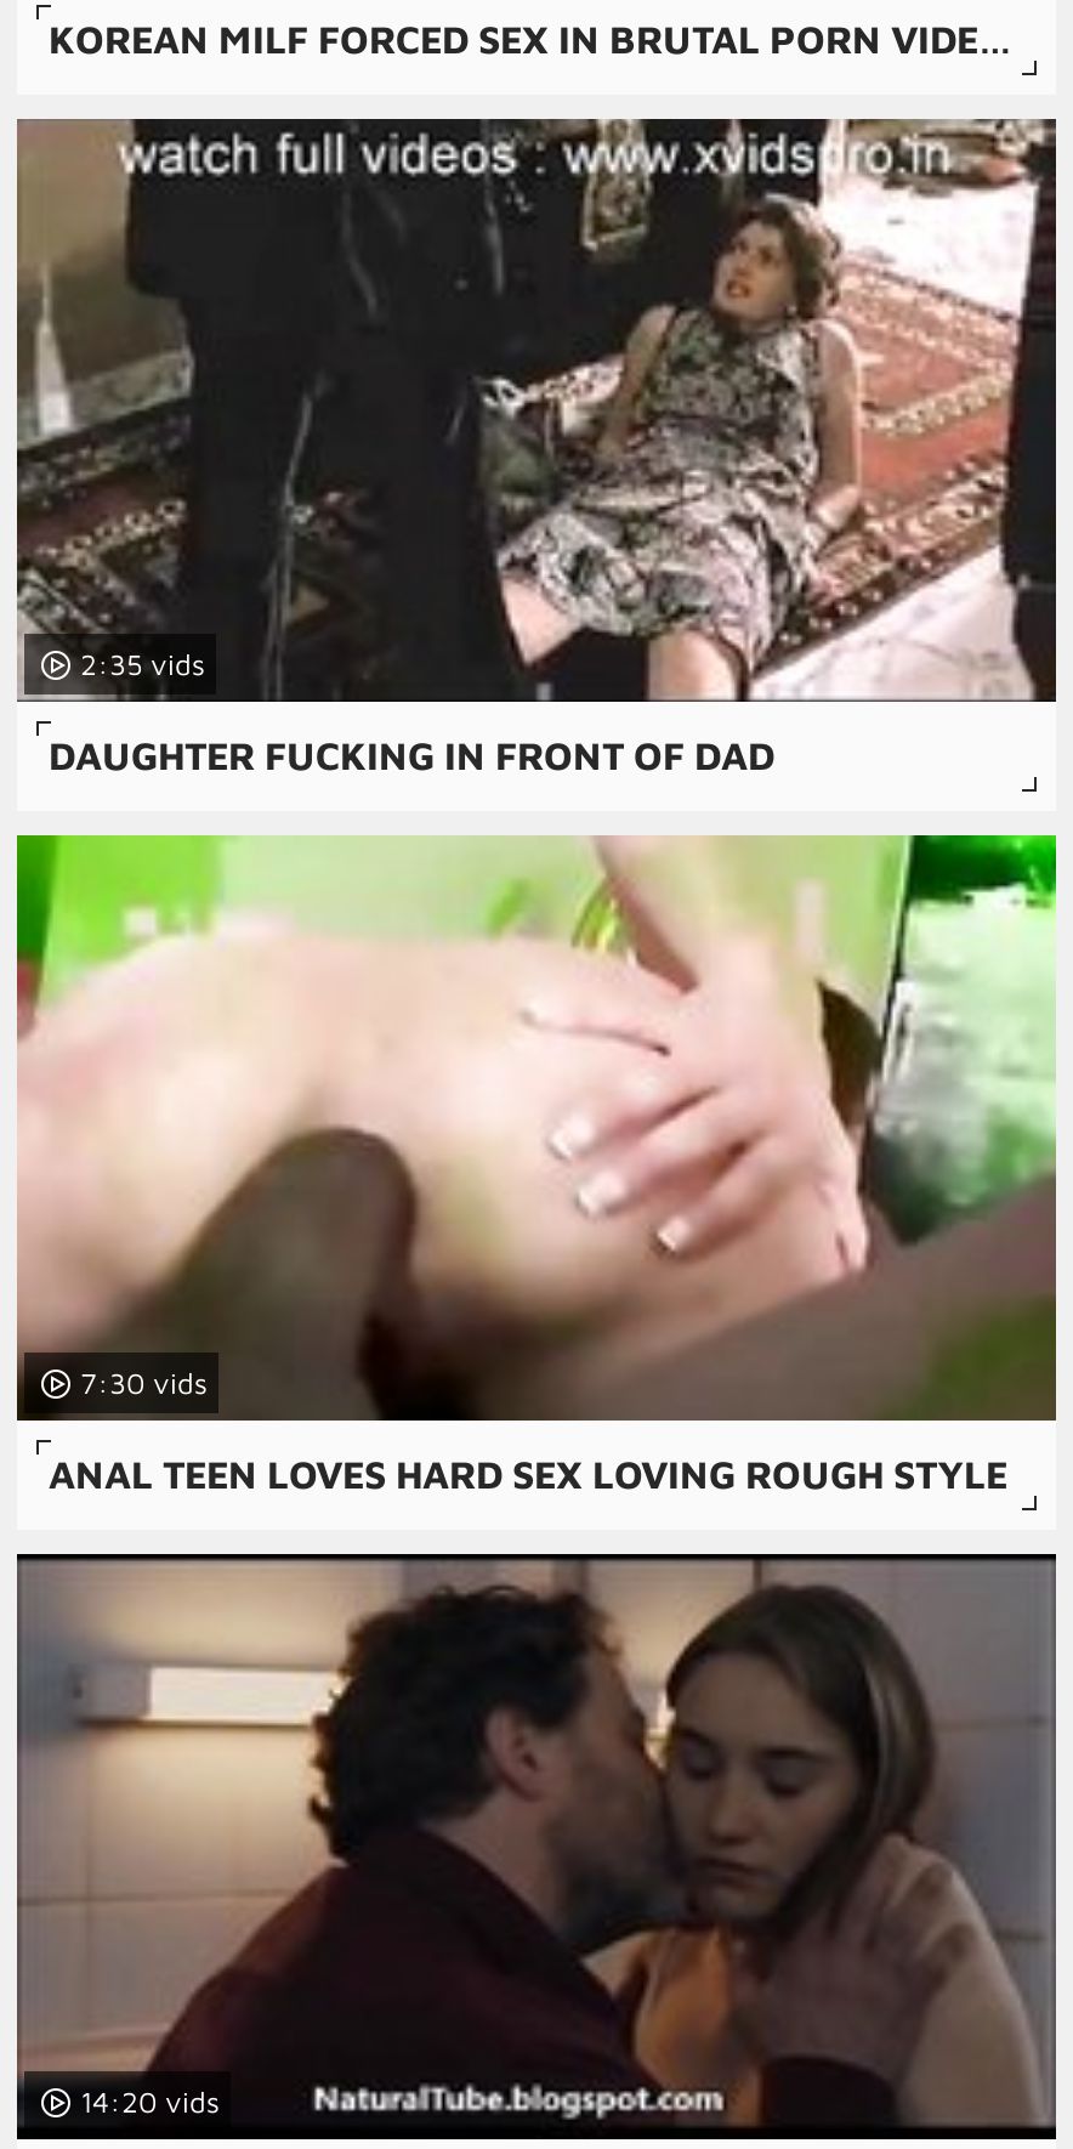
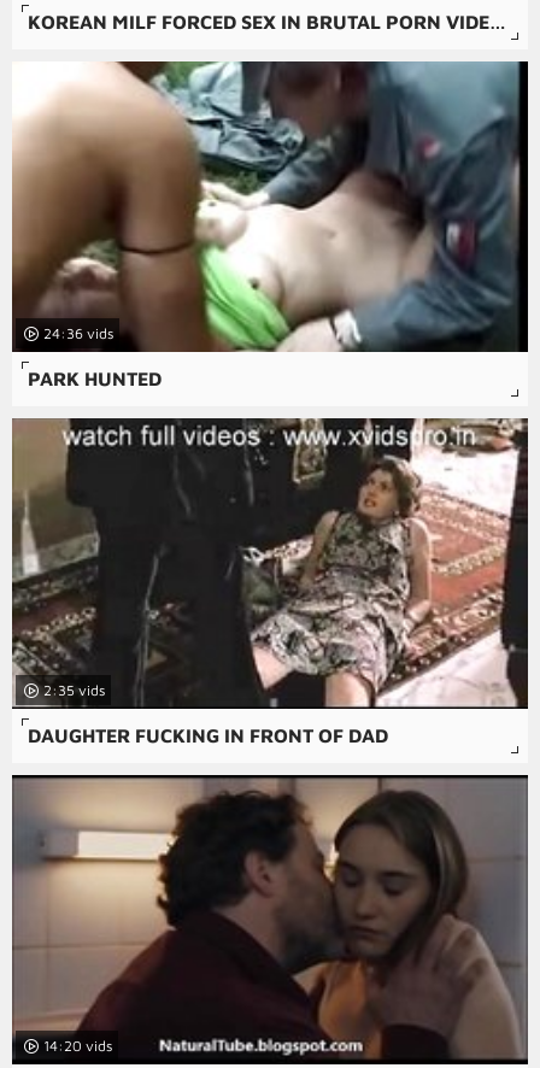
none -> [11,60,529,353] [image] | 24:36
none -> [28,367,162,389] PARK HUNTED
moved [12,113,1058,778] -> [10,416,529,746]: [image] | DAUGHTER FUCKING IN FRONT OF DAD | 2:35
[17,834,1058,1424] [image] | 7:30 -> none
[49,1452,1007,1496] ANAL TEEN LOVES HARD SEX LOVING ROUGH STYLE -> none

